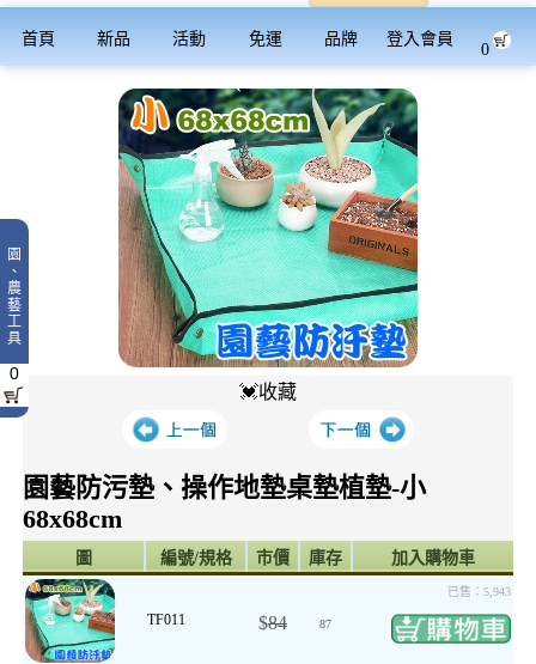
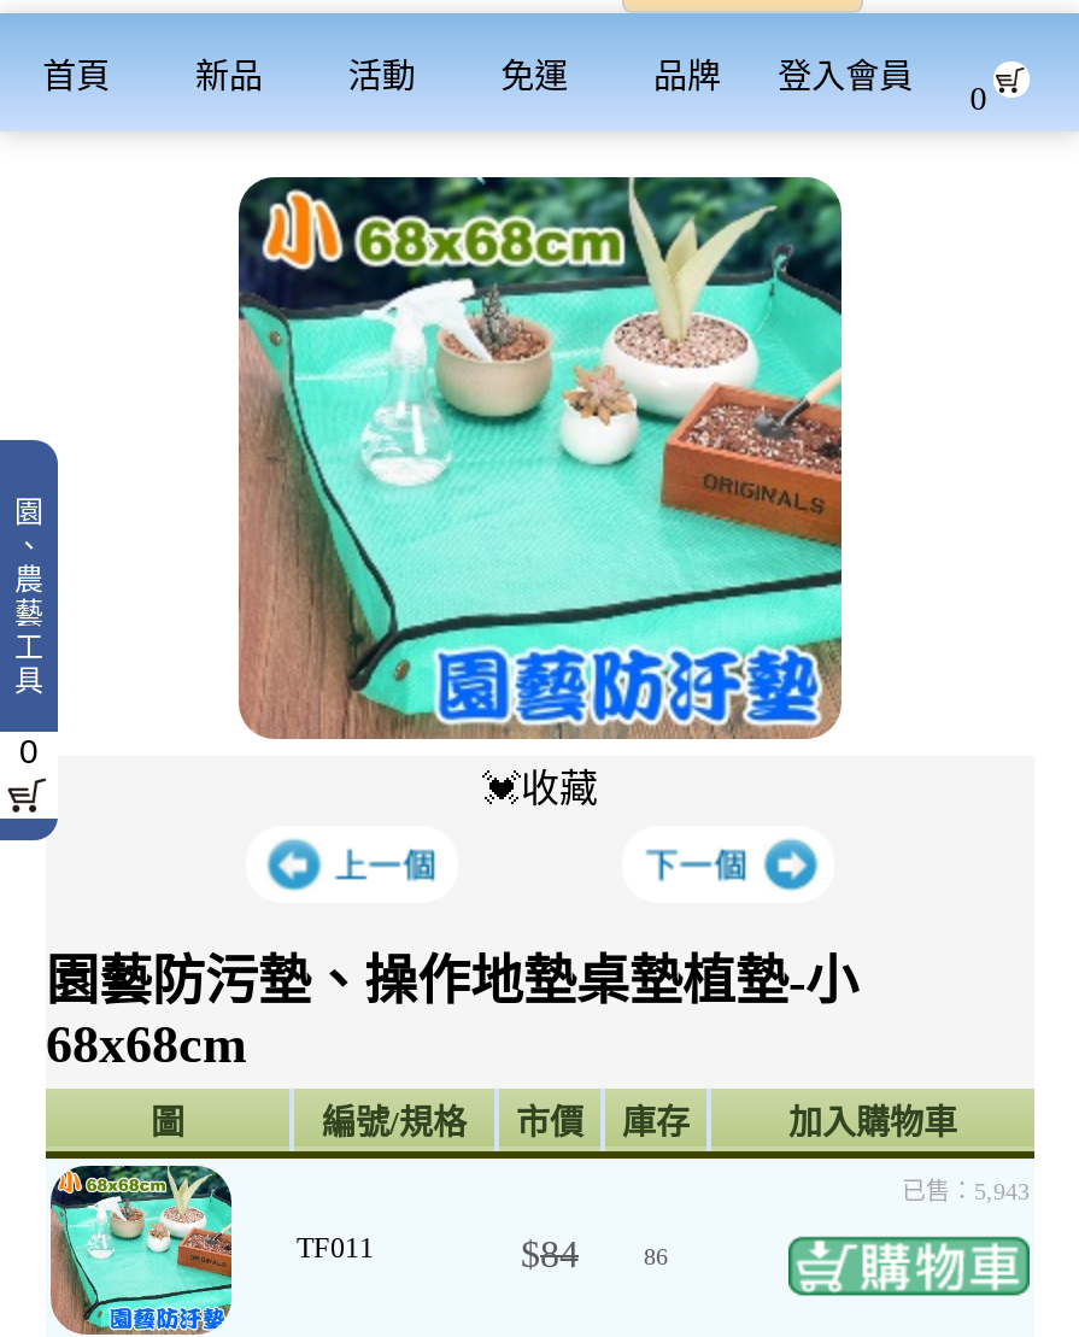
[319,617,331,631] 87 -> [644,1243,668,1270] 86

